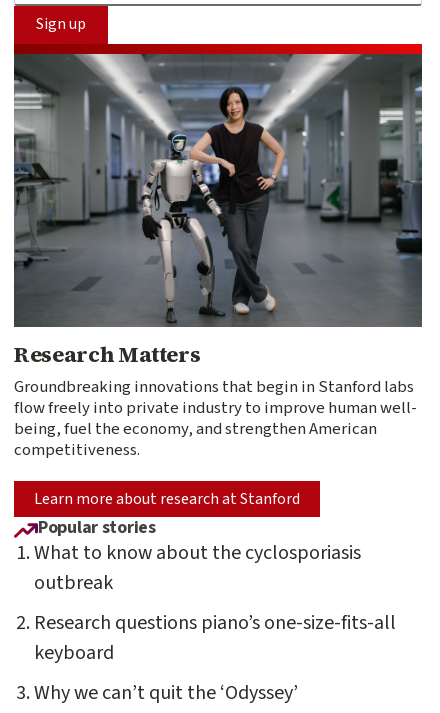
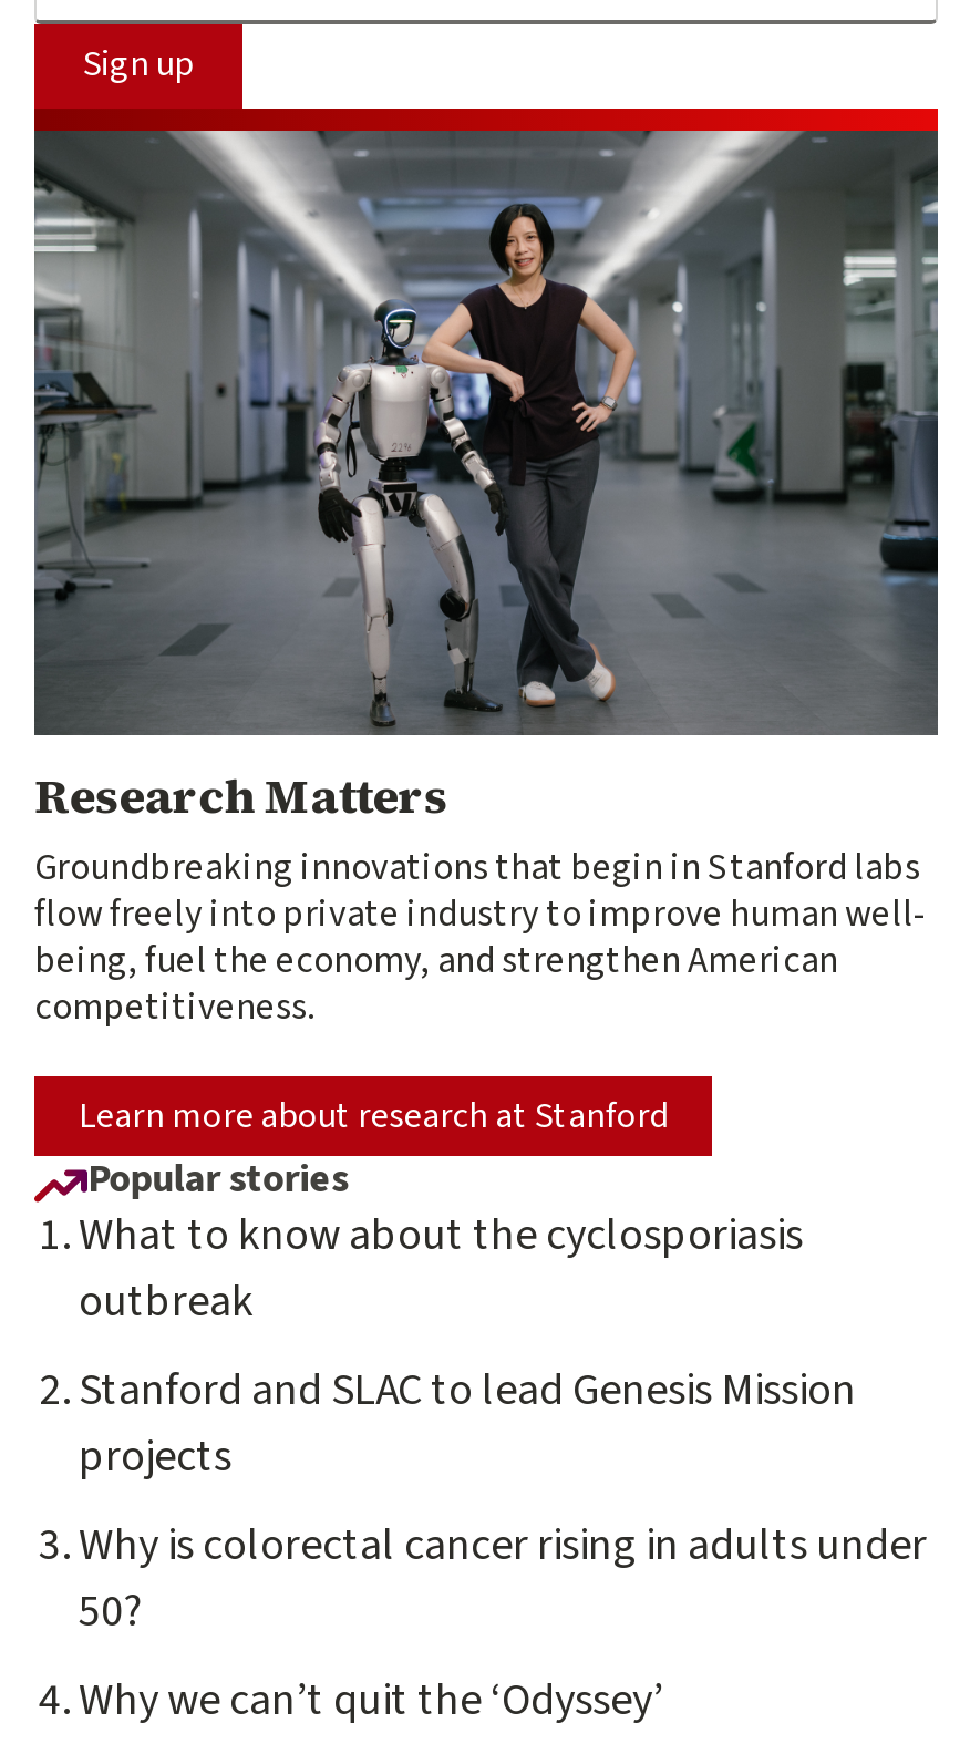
[34,609,396,667] Research questions piano’s one-size-fits-all | keyboard -> [79,1359,927,1642] Stanford and SLAC to lead Genesis Mission | projects | Why is colorectal cancer rising in adults under | 50?

